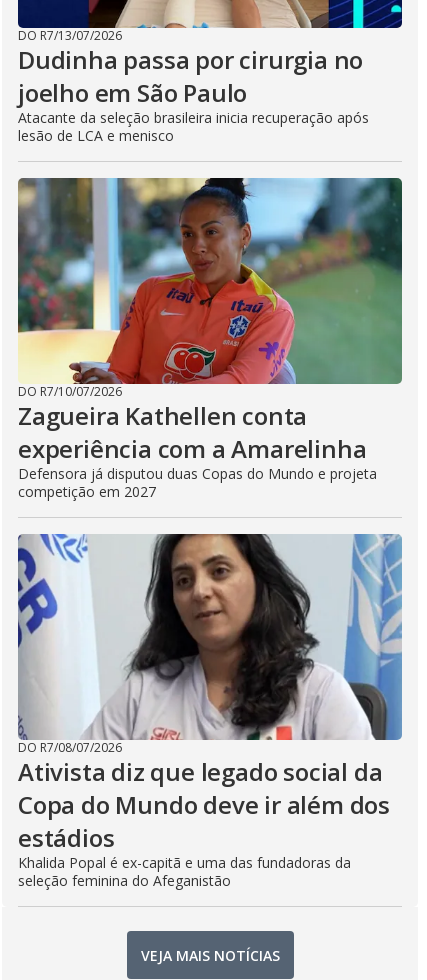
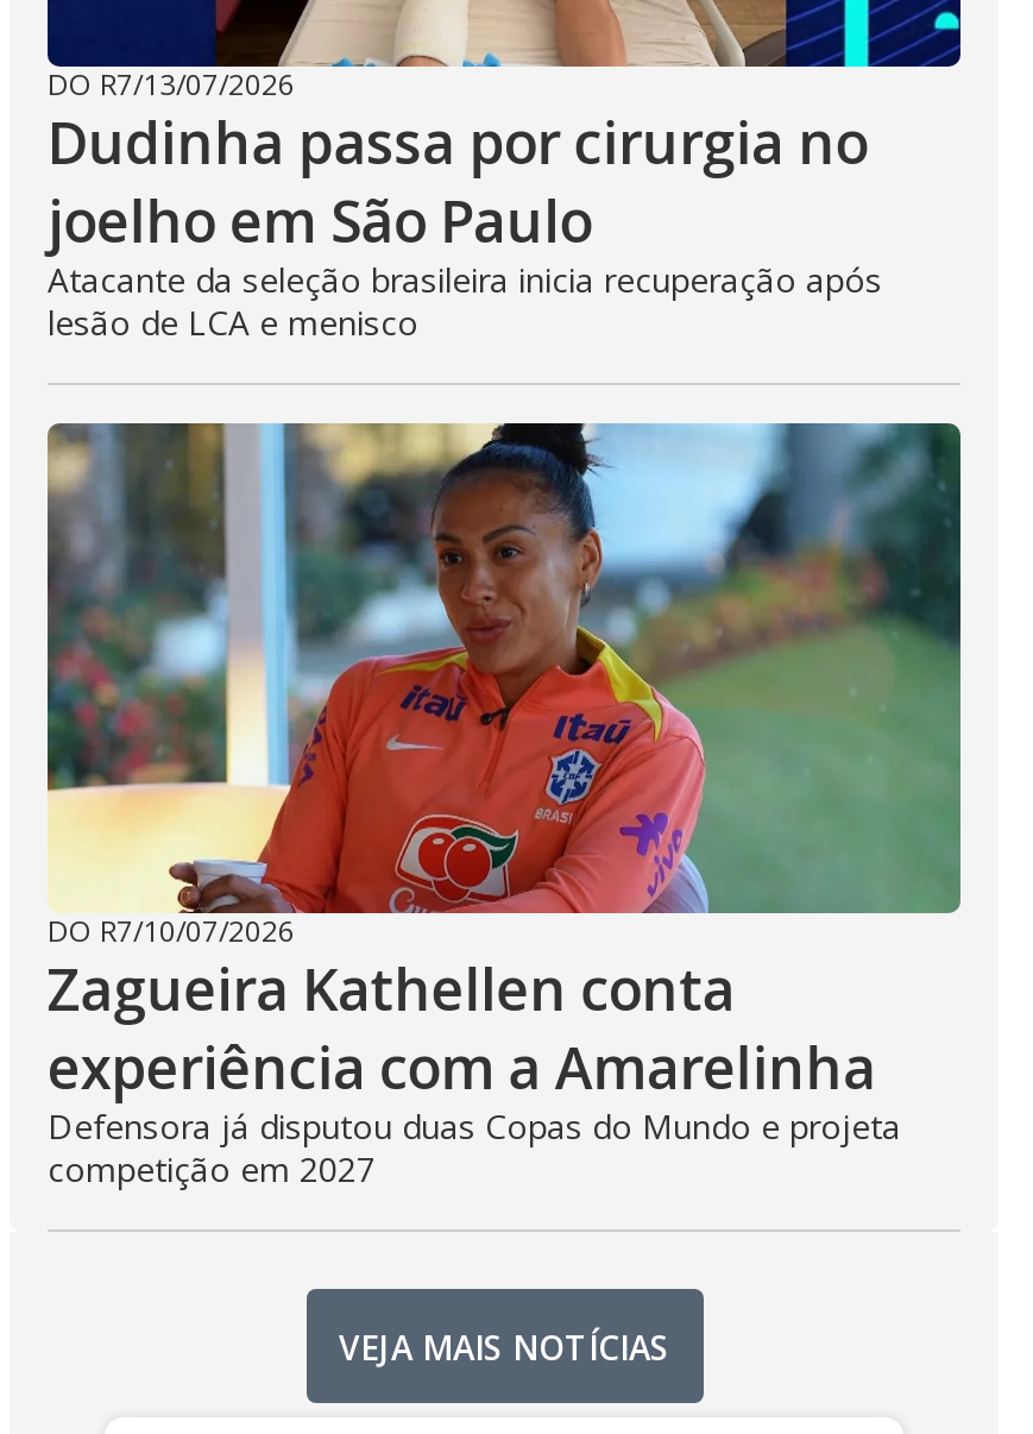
[17,533,403,890] [image] | DO R7/08/07/2026 | Ativista diz que legado social da | Copa do Mundo deve ir além dos | estádios | Khalida Popal é ex-capitã e uma das fundadoras da | seleção feminina do Afeganistão -> none

